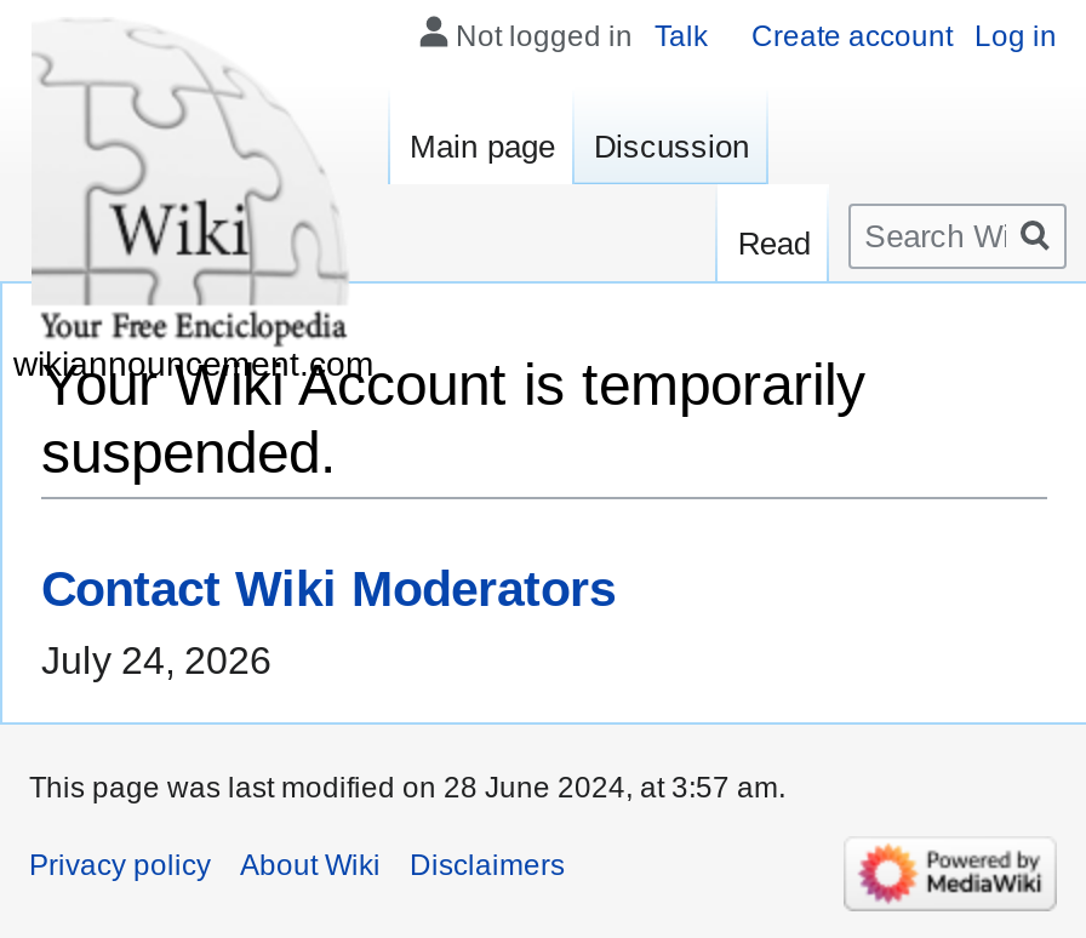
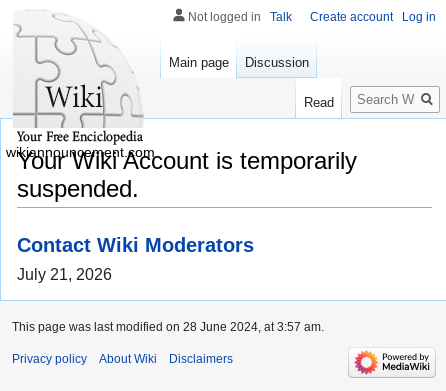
[41,641,271,682] July 24, 2026 -> [17,266,112,283] July 21, 2026

